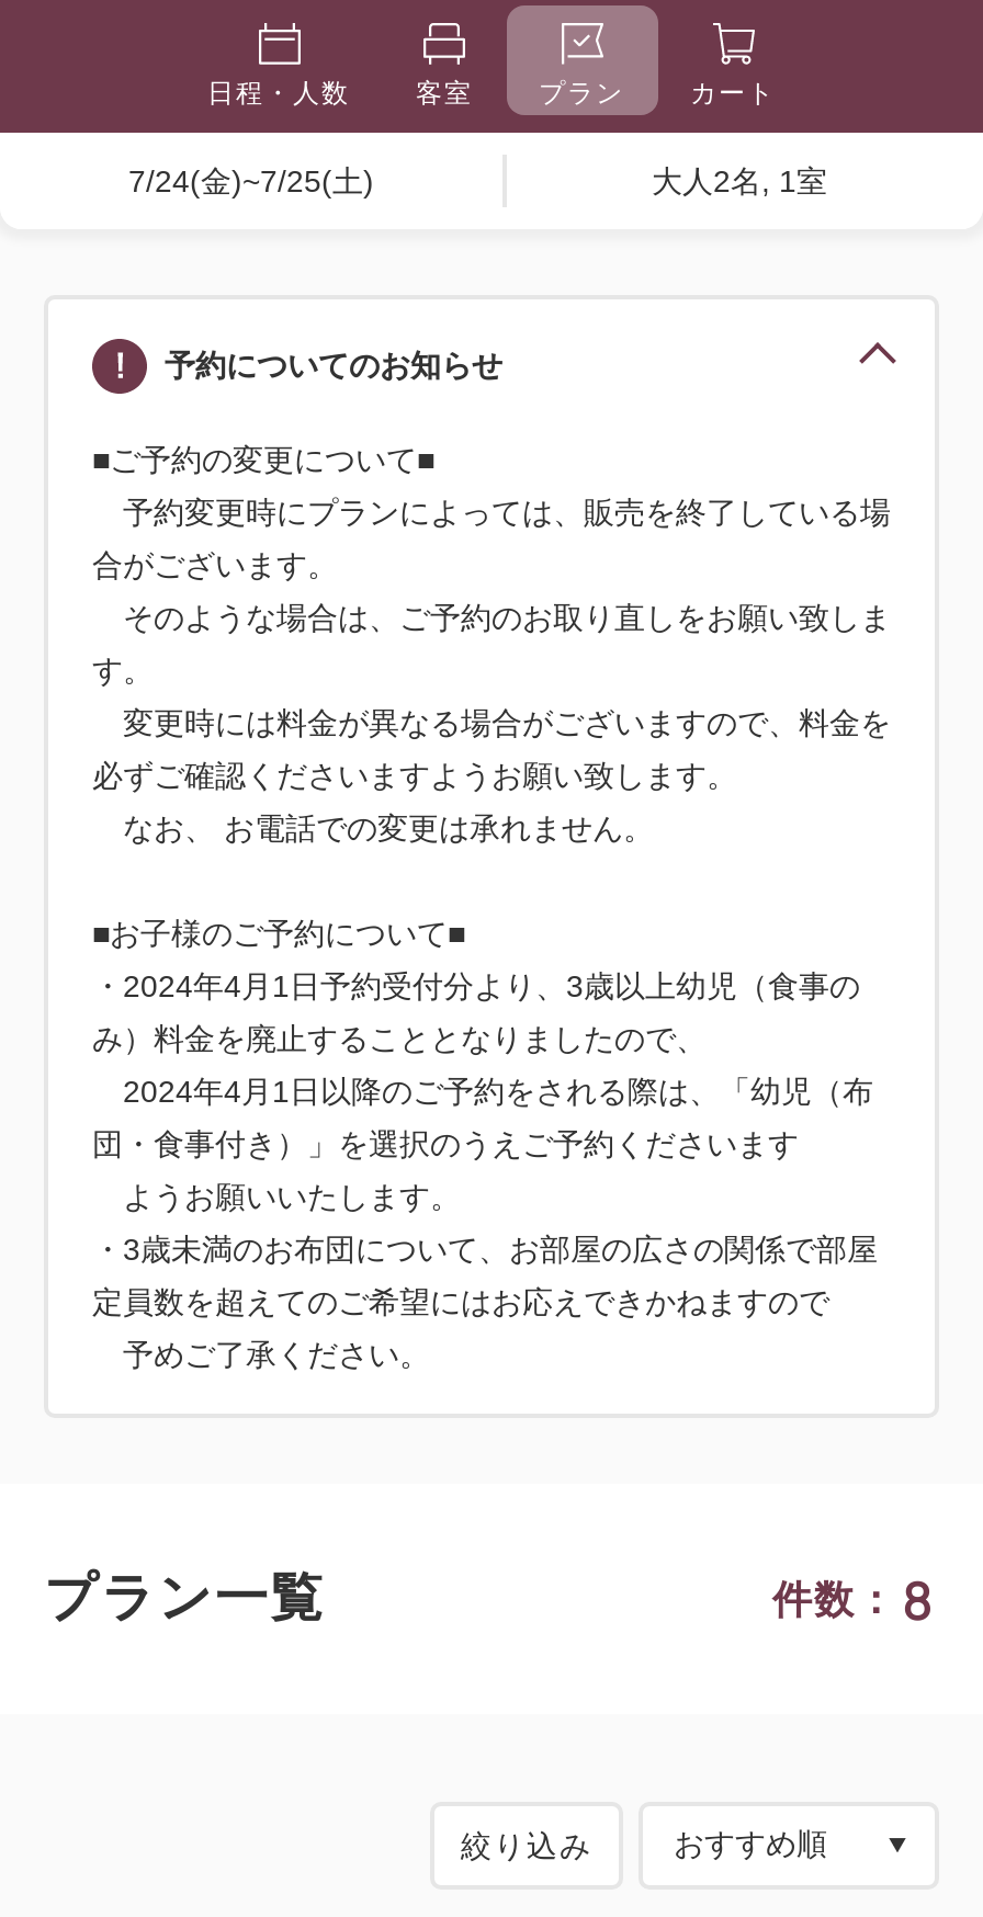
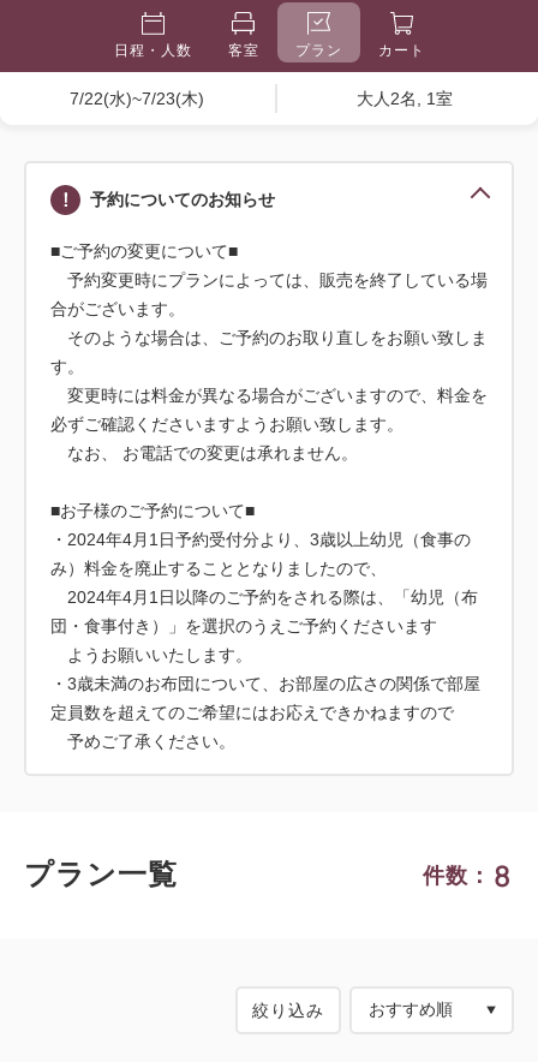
[128,163,374,198] 7/24(金)~7/25(土) -> [70,89,205,108] 7/22(水)~7/23(木)

